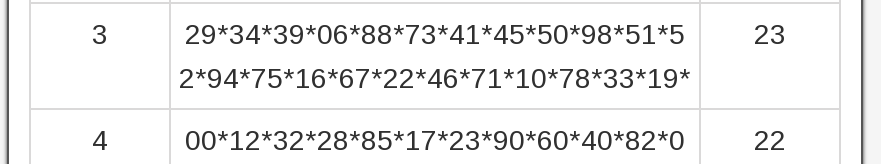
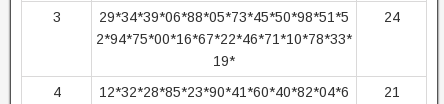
[179,18,691,94] 29*34*39*06*88*73*41*45*50*98*51*5 | 2*94*75*16*67*22*46*71*10*78*33*19* -> [96,9,352,69] 29*34*39*06*88*05*73*45*50*98*51*5 | 2*94*75*00*16*67*22*46*71*10*78*33* | 19*
[754,18,786,50] 23 -> [383,9,399,25] 24
[185,124,685,156] 00*12*32*28*85*17*23*90*60*40*82*0 -> [99,84,349,100] 12*32*28*85*23*90*41*60*40*82*04*6
[754,124,786,156] 22 -> [383,84,399,100] 21

